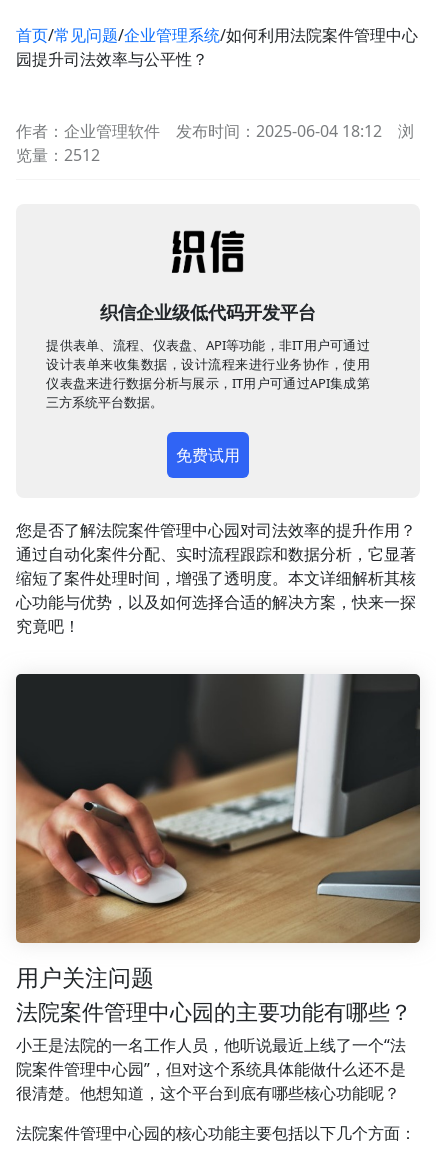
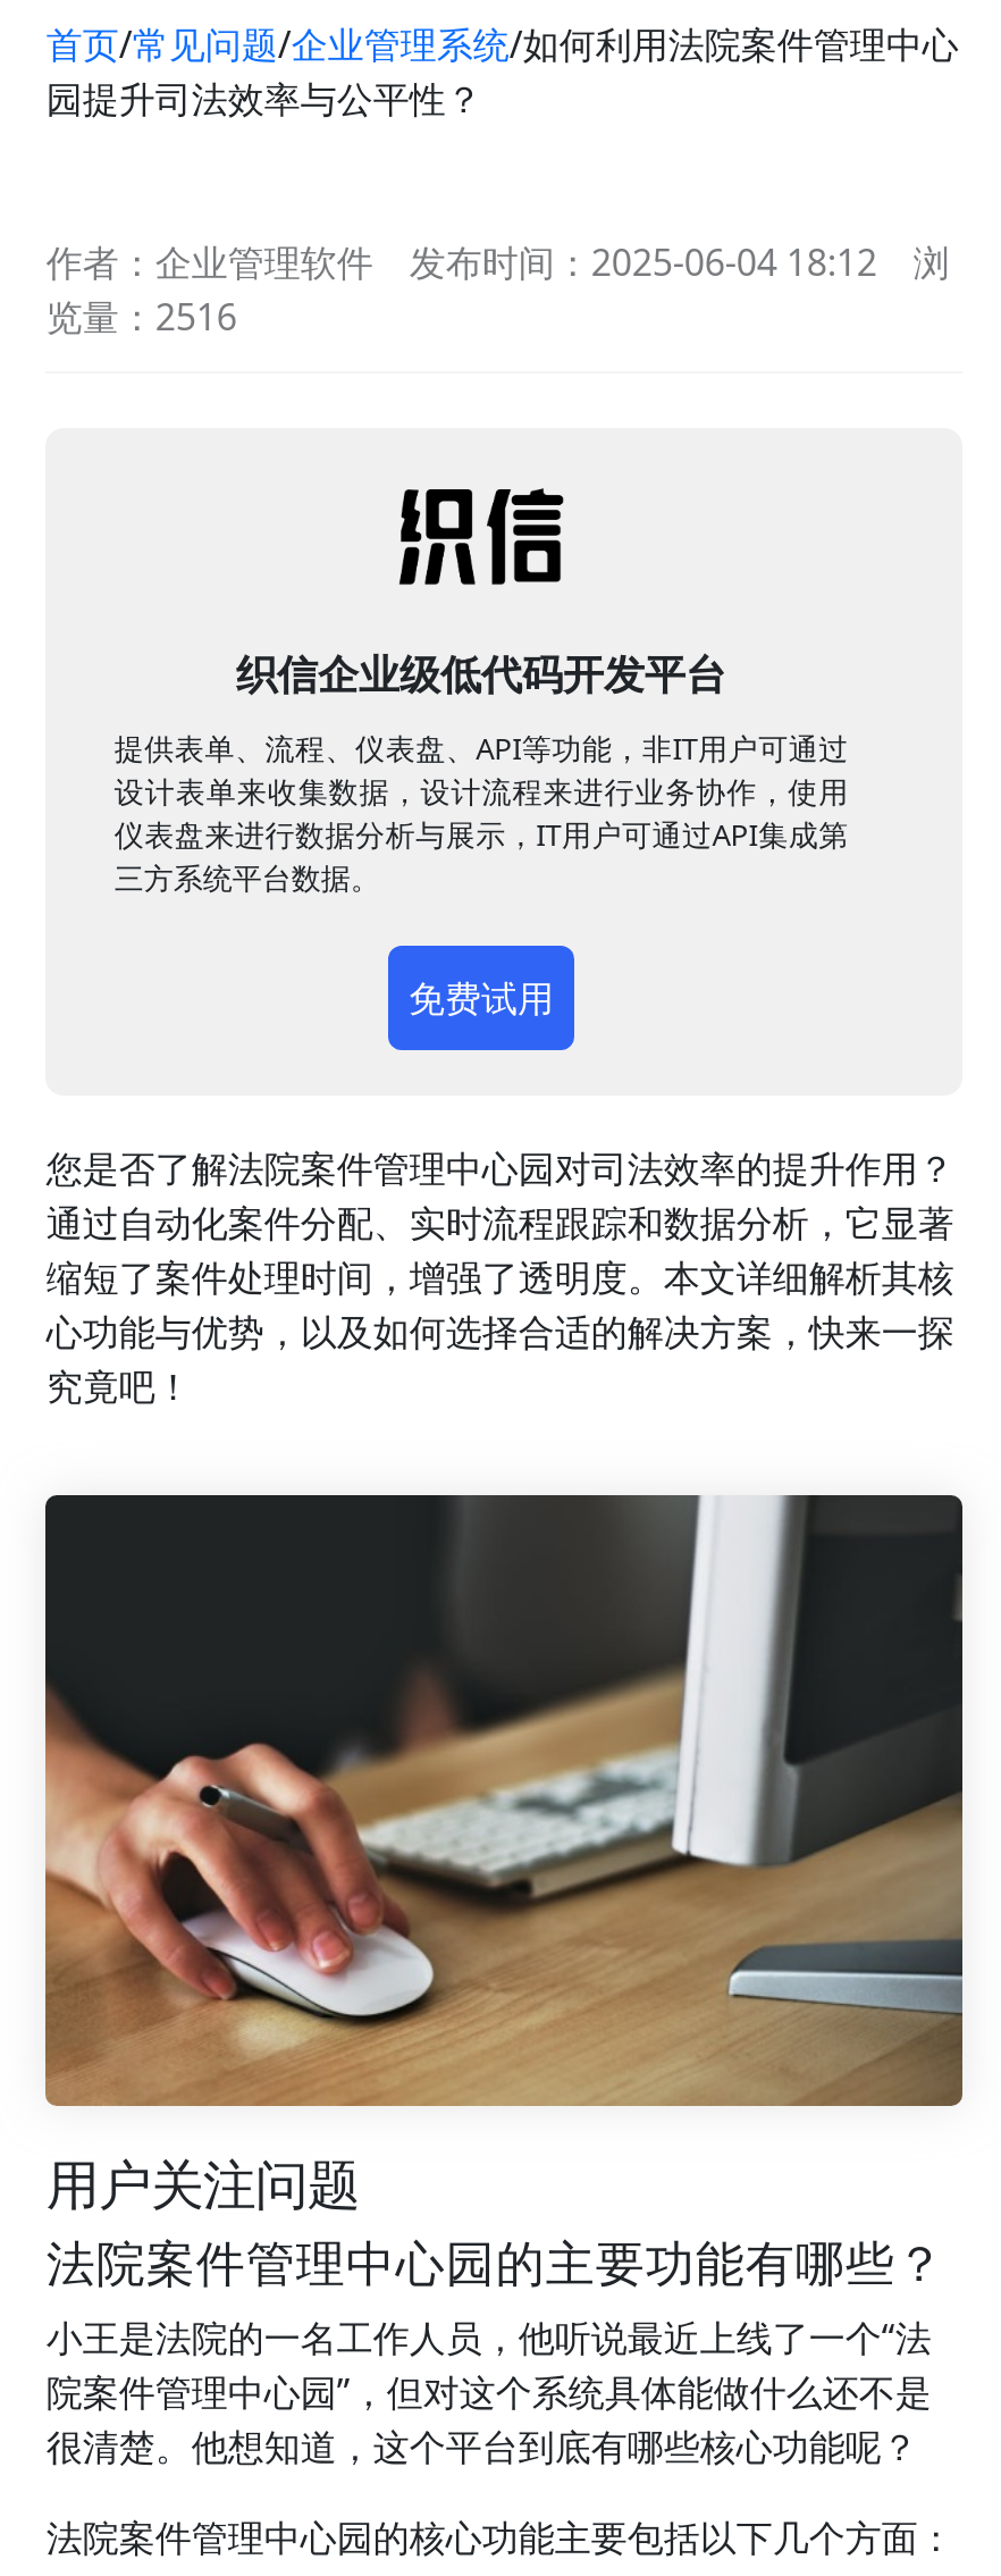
[16,144,100,166] 览量：2512 -> [46,291,237,341] 览量：2516

